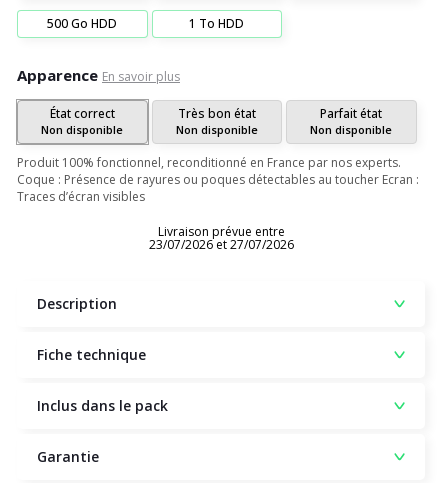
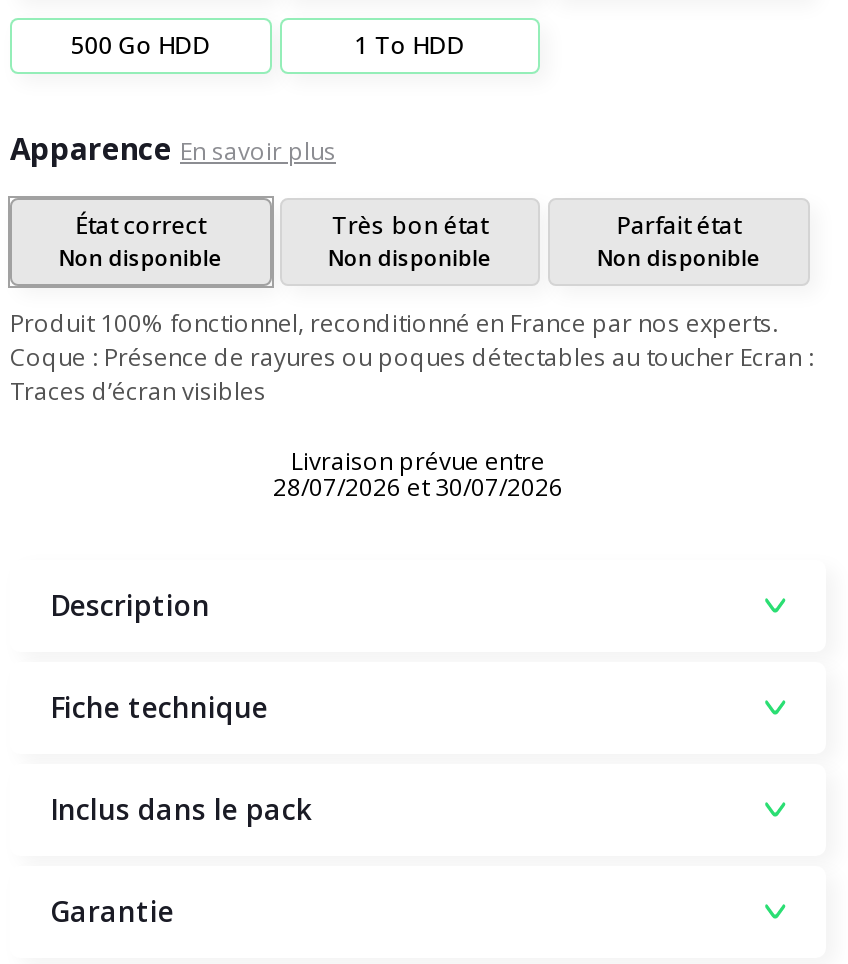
[148,236,293,253] 23/07/2026 et 27/07/2026 -> [273,470,563,504] 28/07/2026 et 30/07/2026

